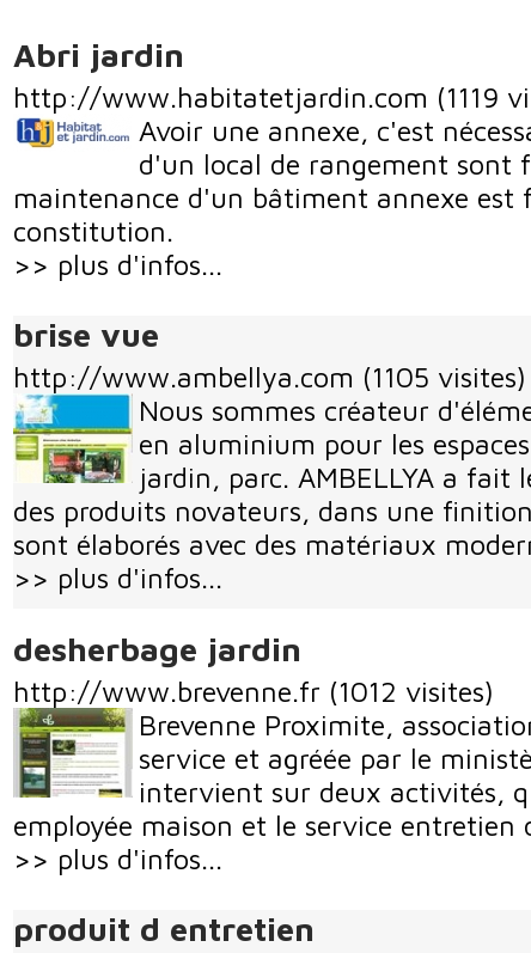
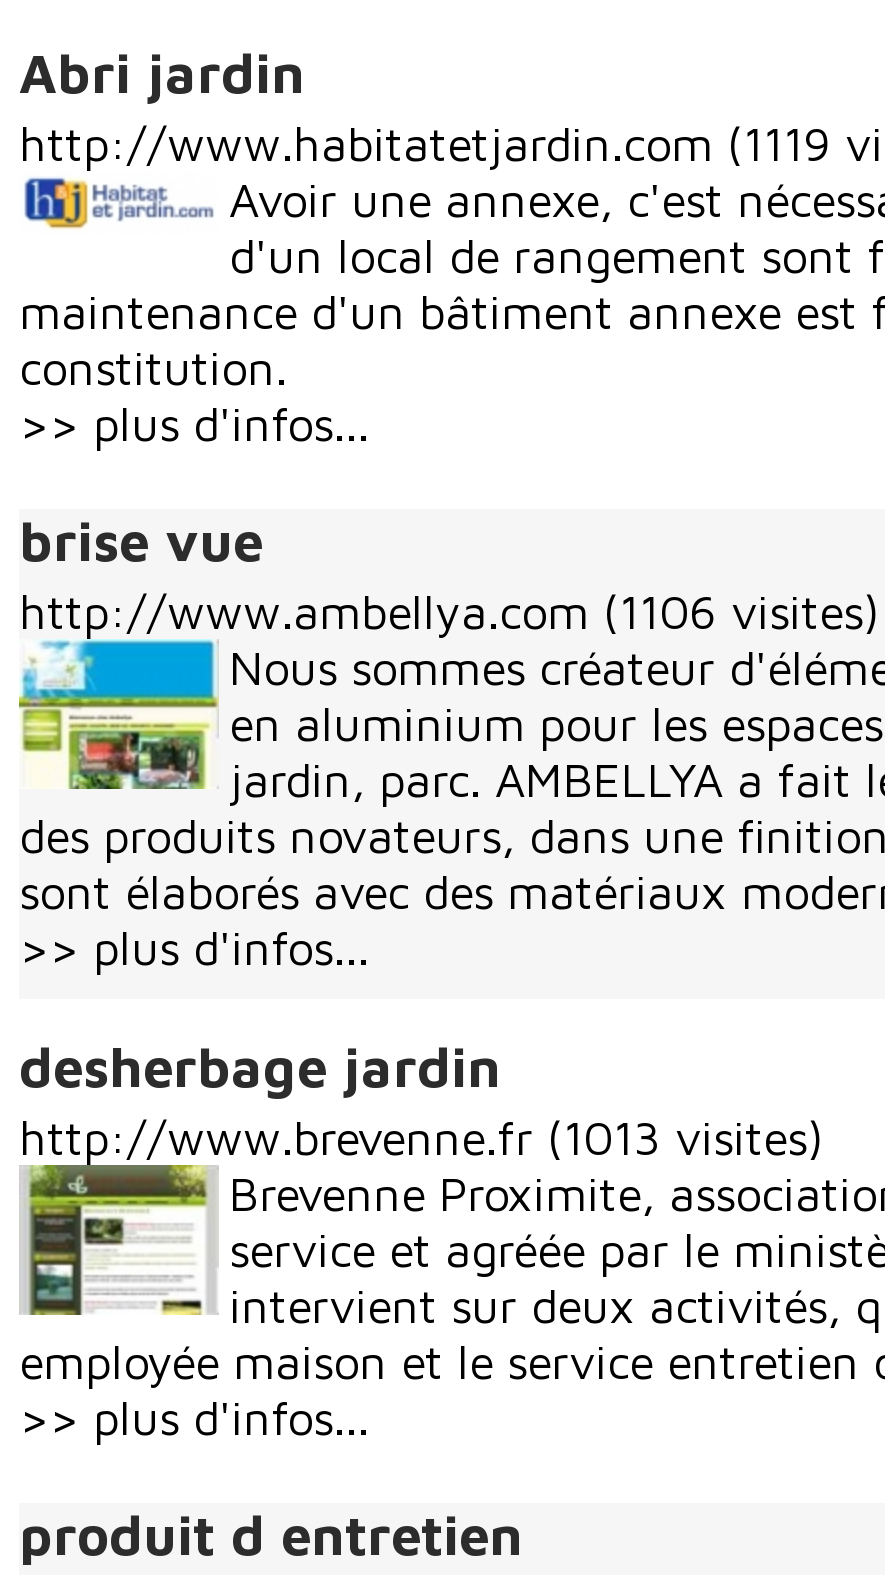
[13,360,526,394] http://www.ambellya.com (1105 visites) -> [19,584,879,640] http://www.ambellya.com (1106 visites)
[13,674,494,707] http://www.brevenne.fr (1012 visites) -> [19,1108,823,1164] http://www.brevenne.fr (1013 visites)

